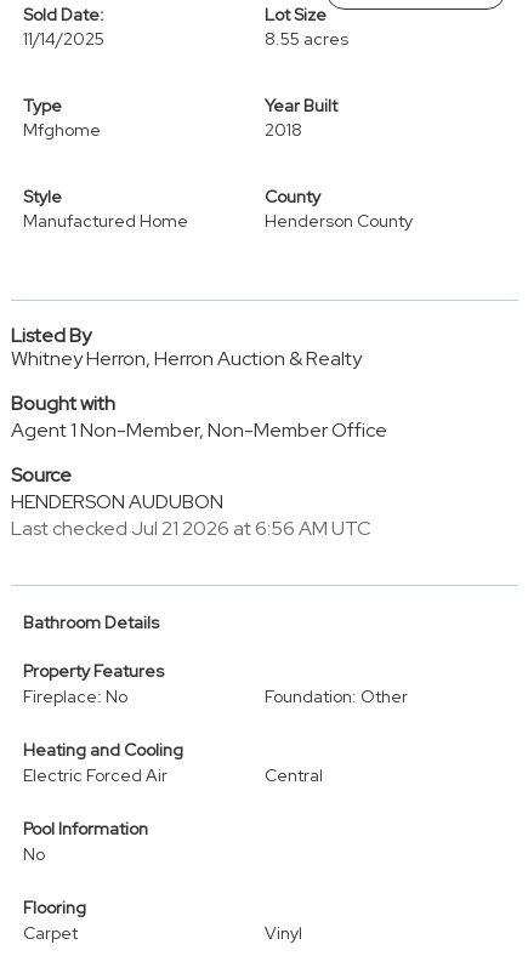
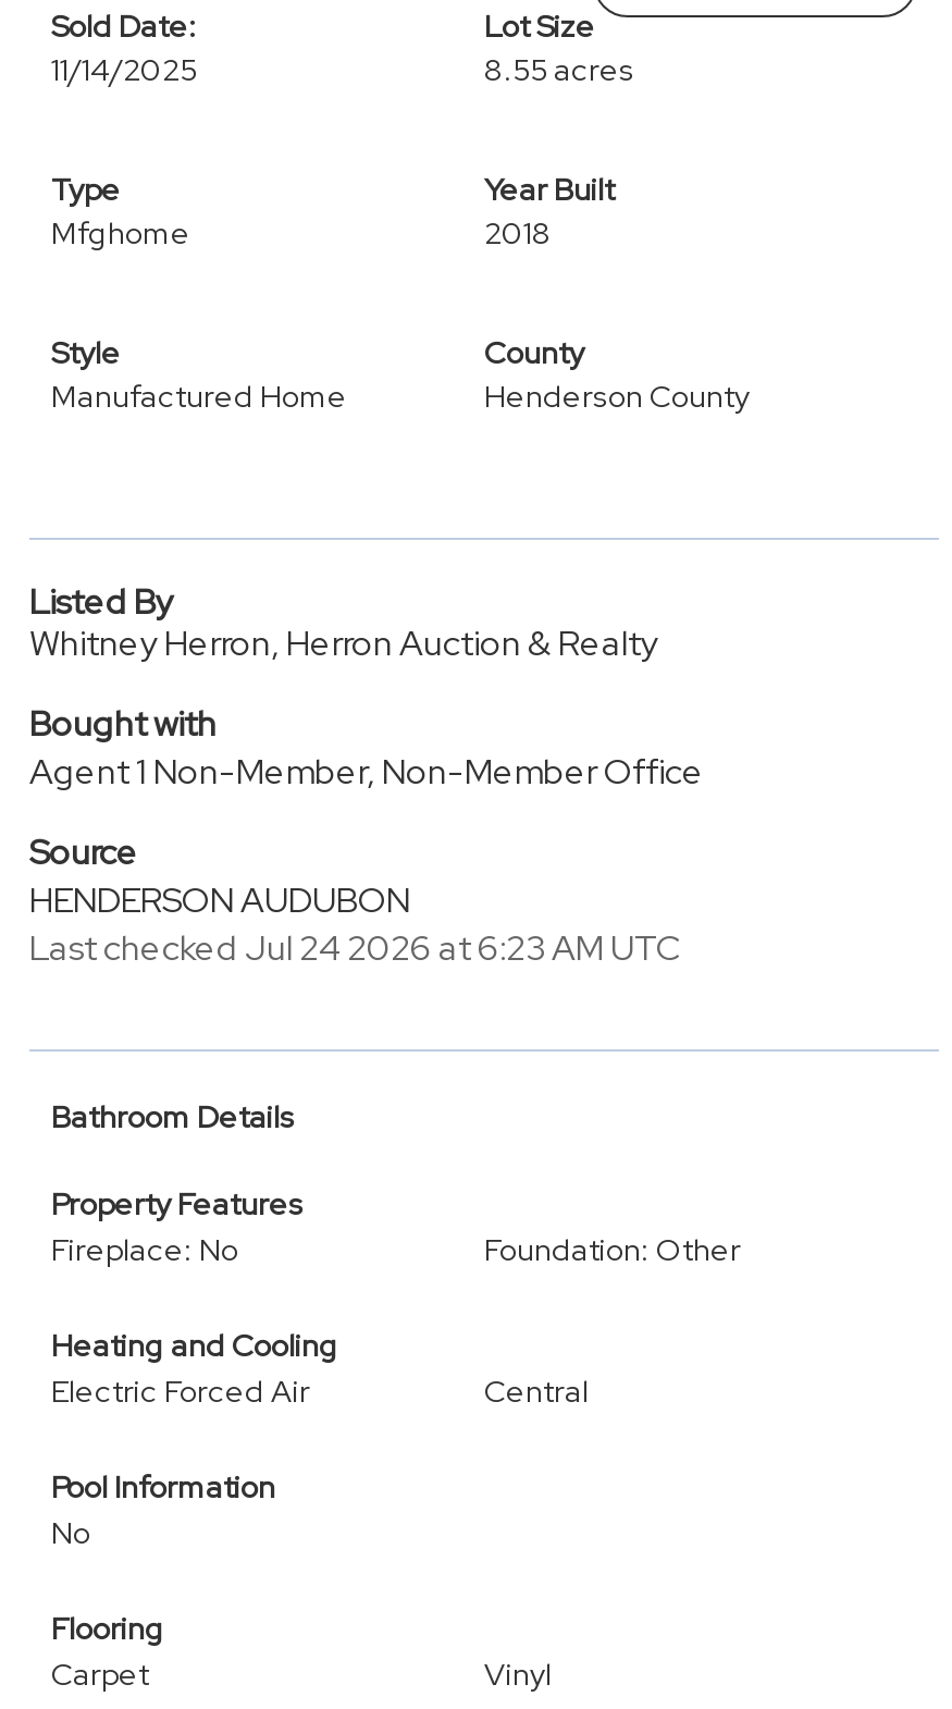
[11,516,371,541] Last checked Jul 21 2026 at 6:56 AM UTC -> [29,925,682,971] Last checked Jul 24 2026 at 6:23 AM UTC

